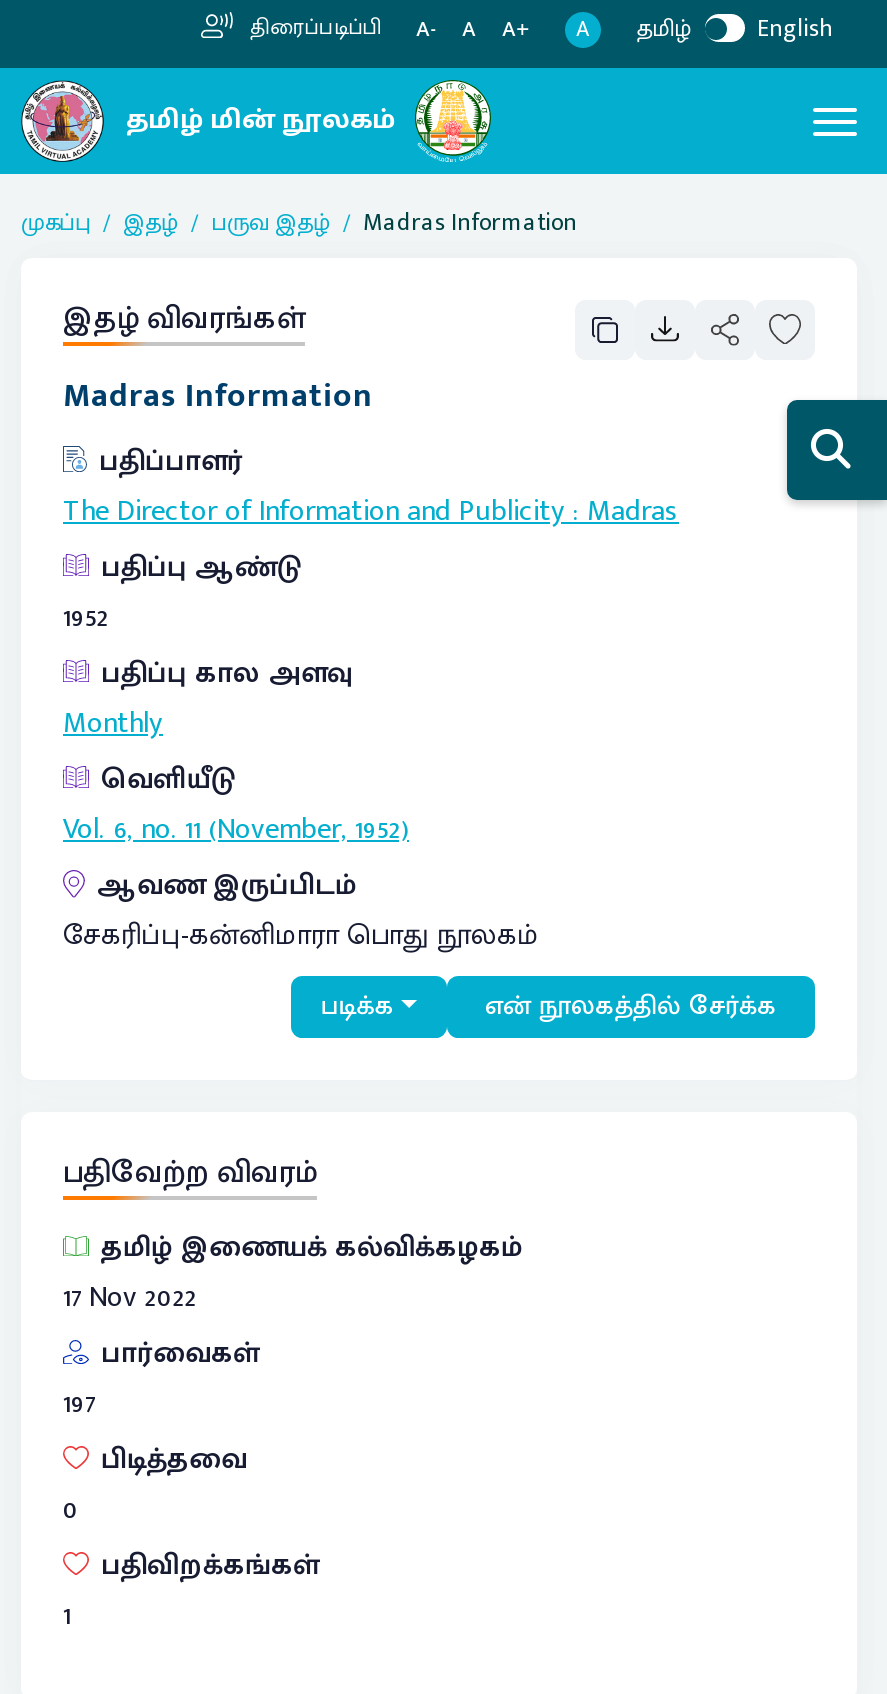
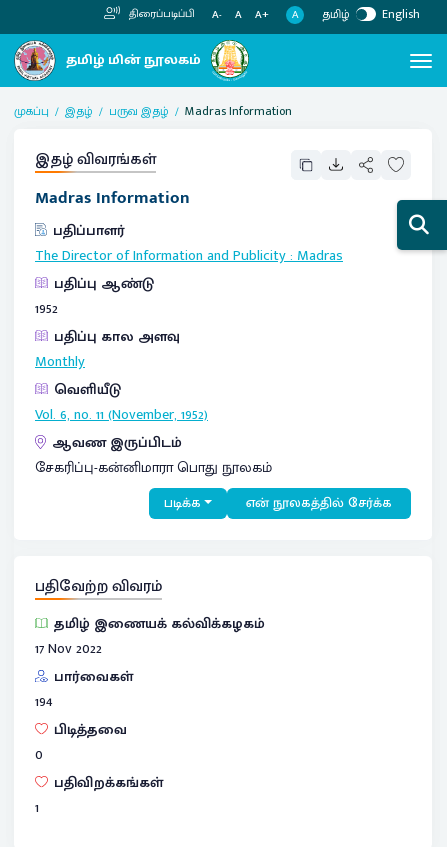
[63,1380,95,1428] 197 -> [35,690,52,714] 194

